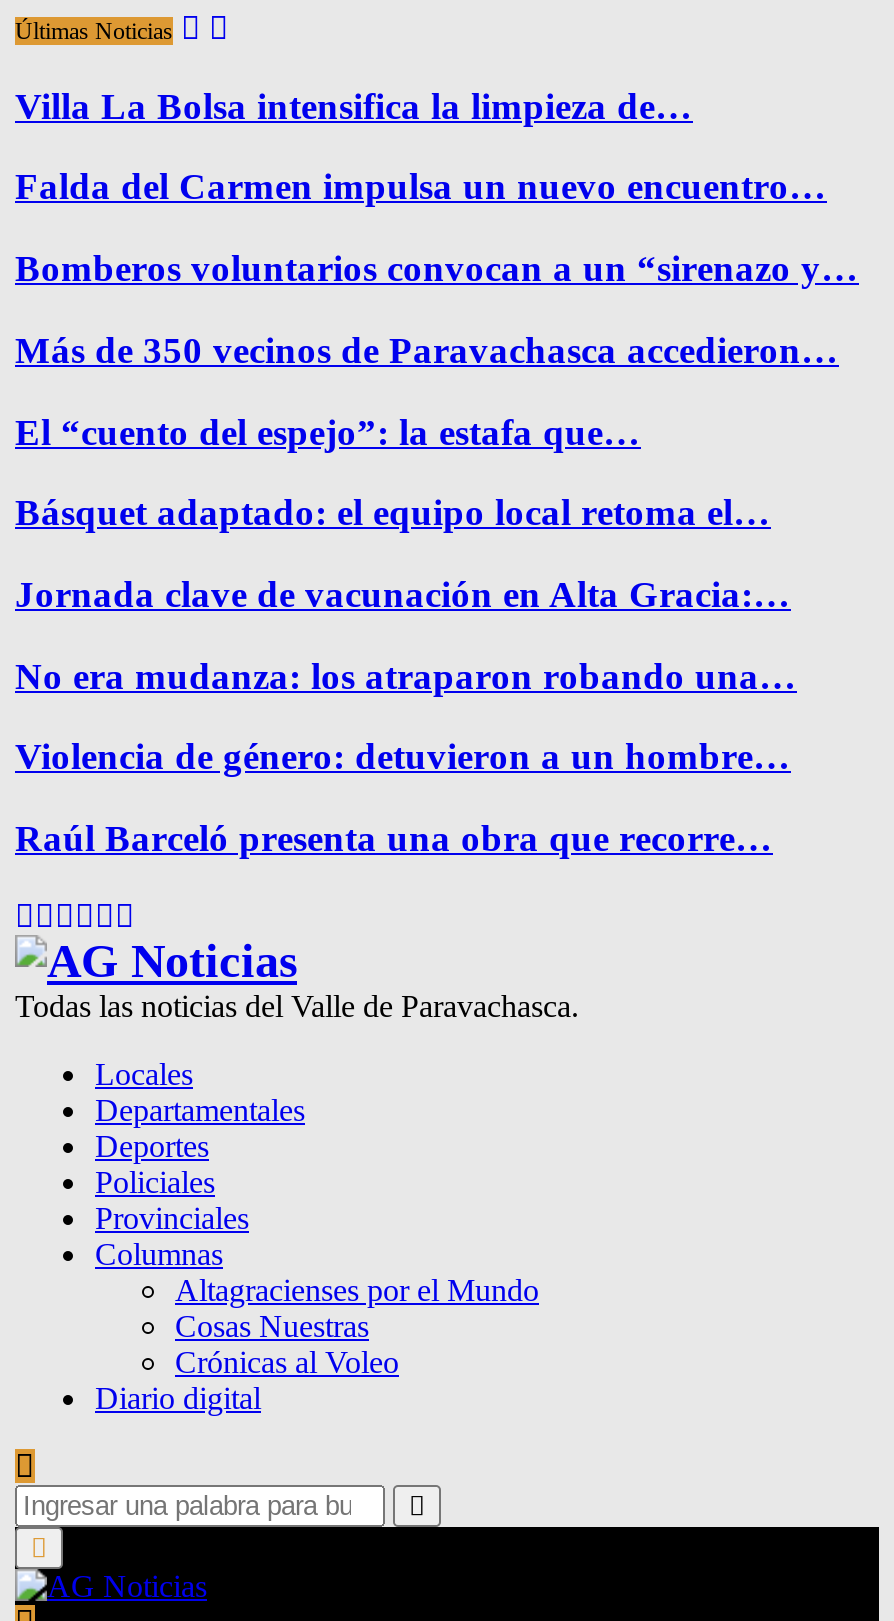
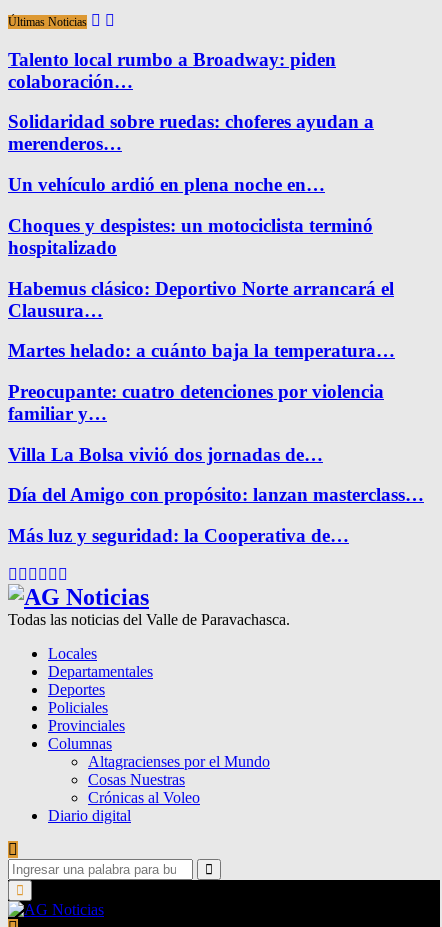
[15,84,693,126] Villa La Bolsa intensifica la limpieza de… -> [8,49,336,92] Talento local rumbo a Broadway: piden | colaboración…
[15,166,827,208] Falda del Carmen impulsa un nuevo encuentro… -> [8,111,374,154] Solidaridad sobre ruedas: choferes ayudan a | merenderos…
[15,247,859,289] Bomberos voluntarios convocan a un “sirenazo y… -> [8,174,325,195] Un vehículo ardió en plena noche en…
[15,329,839,371] Más de 350 vecinos de Paravachasca accedieron… -> [8,215,373,258] Choques y despistes: un motociclista terminó | hospitalizado
[15,410,641,452] El “cuento del espejo”: la estafa que… -> [8,278,394,321] Habemus clásico: Deportivo Norte arrancará el | Clausura…
[15,492,771,534] Básquet adaptado: el equipo local retoma el… -> [8,340,395,361] Martes helado: a cuánto baja la temperatura…
[15,573,791,615] Jornada clave de vacunación en Alta Gracia:… -> [8,381,384,424] Preocupante: cuatro detenciones por violencia | familiar y…
[15,655,797,697] No era mudanza: los atraparon robando una… -> [8,444,323,465] Villa La Bolsa vivió dos jornadas de…
[15,736,791,778] Violencia de género: detuvieron a un hombre… -> [8,484,424,505] Día del Amigo con propósito: lanzan masterclass…
[15,817,773,859] Raúl Barceló presenta una obra que recorre… -> [8,525,349,546] Más luz y seguridad: la Cooperativa de…

